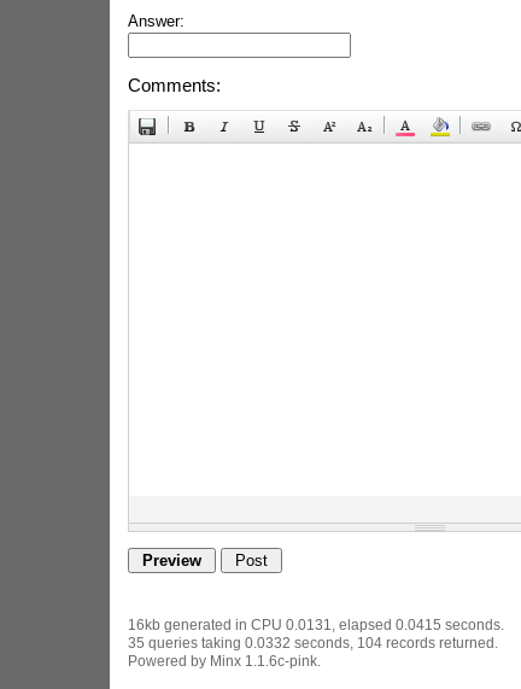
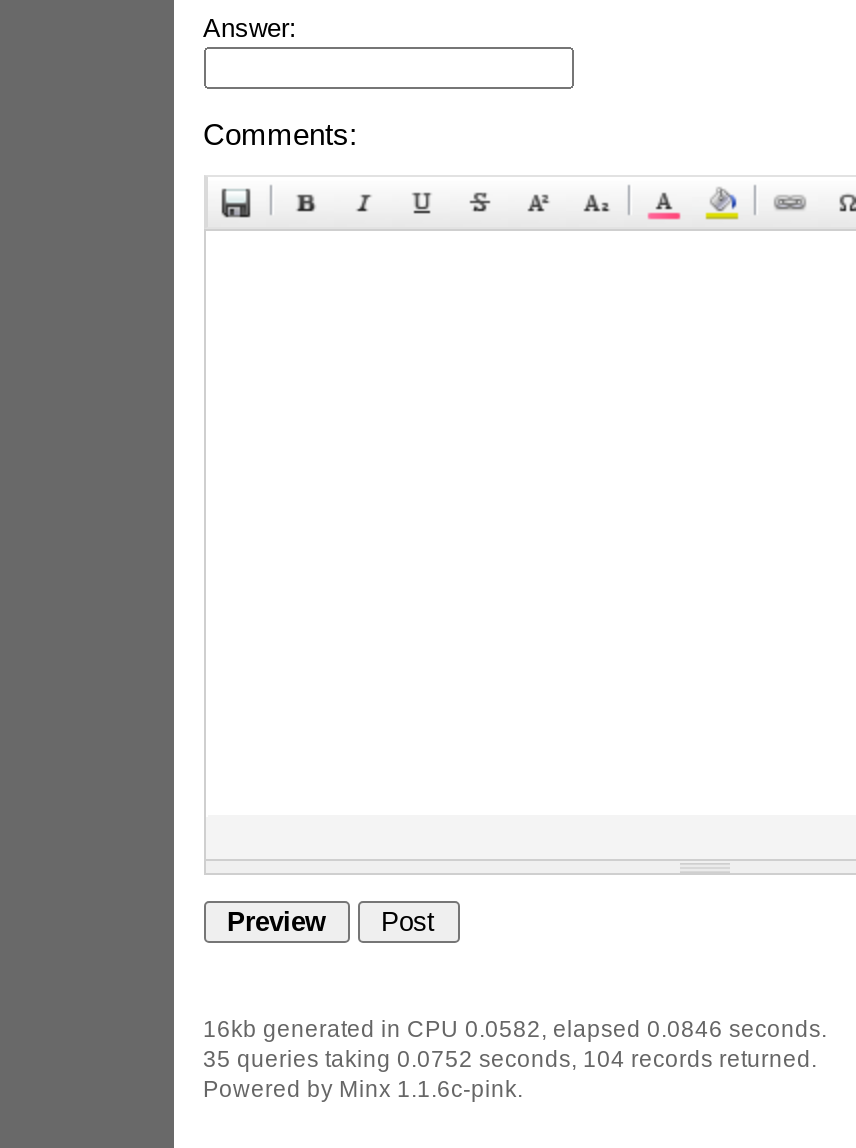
[127,617,504,632] 16kb generated in CPU 0.0131, elapsed 0.0415 seconds. -> [203,1015,827,1041] 16kb generated in CPU 0.0582, elapsed 0.0846 seconds.
[127,635,497,650] 35 queries taking 0.0332 seconds, 104 records returned. -> [203,1045,817,1071] 35 queries taking 0.0752 seconds, 104 records returned.

